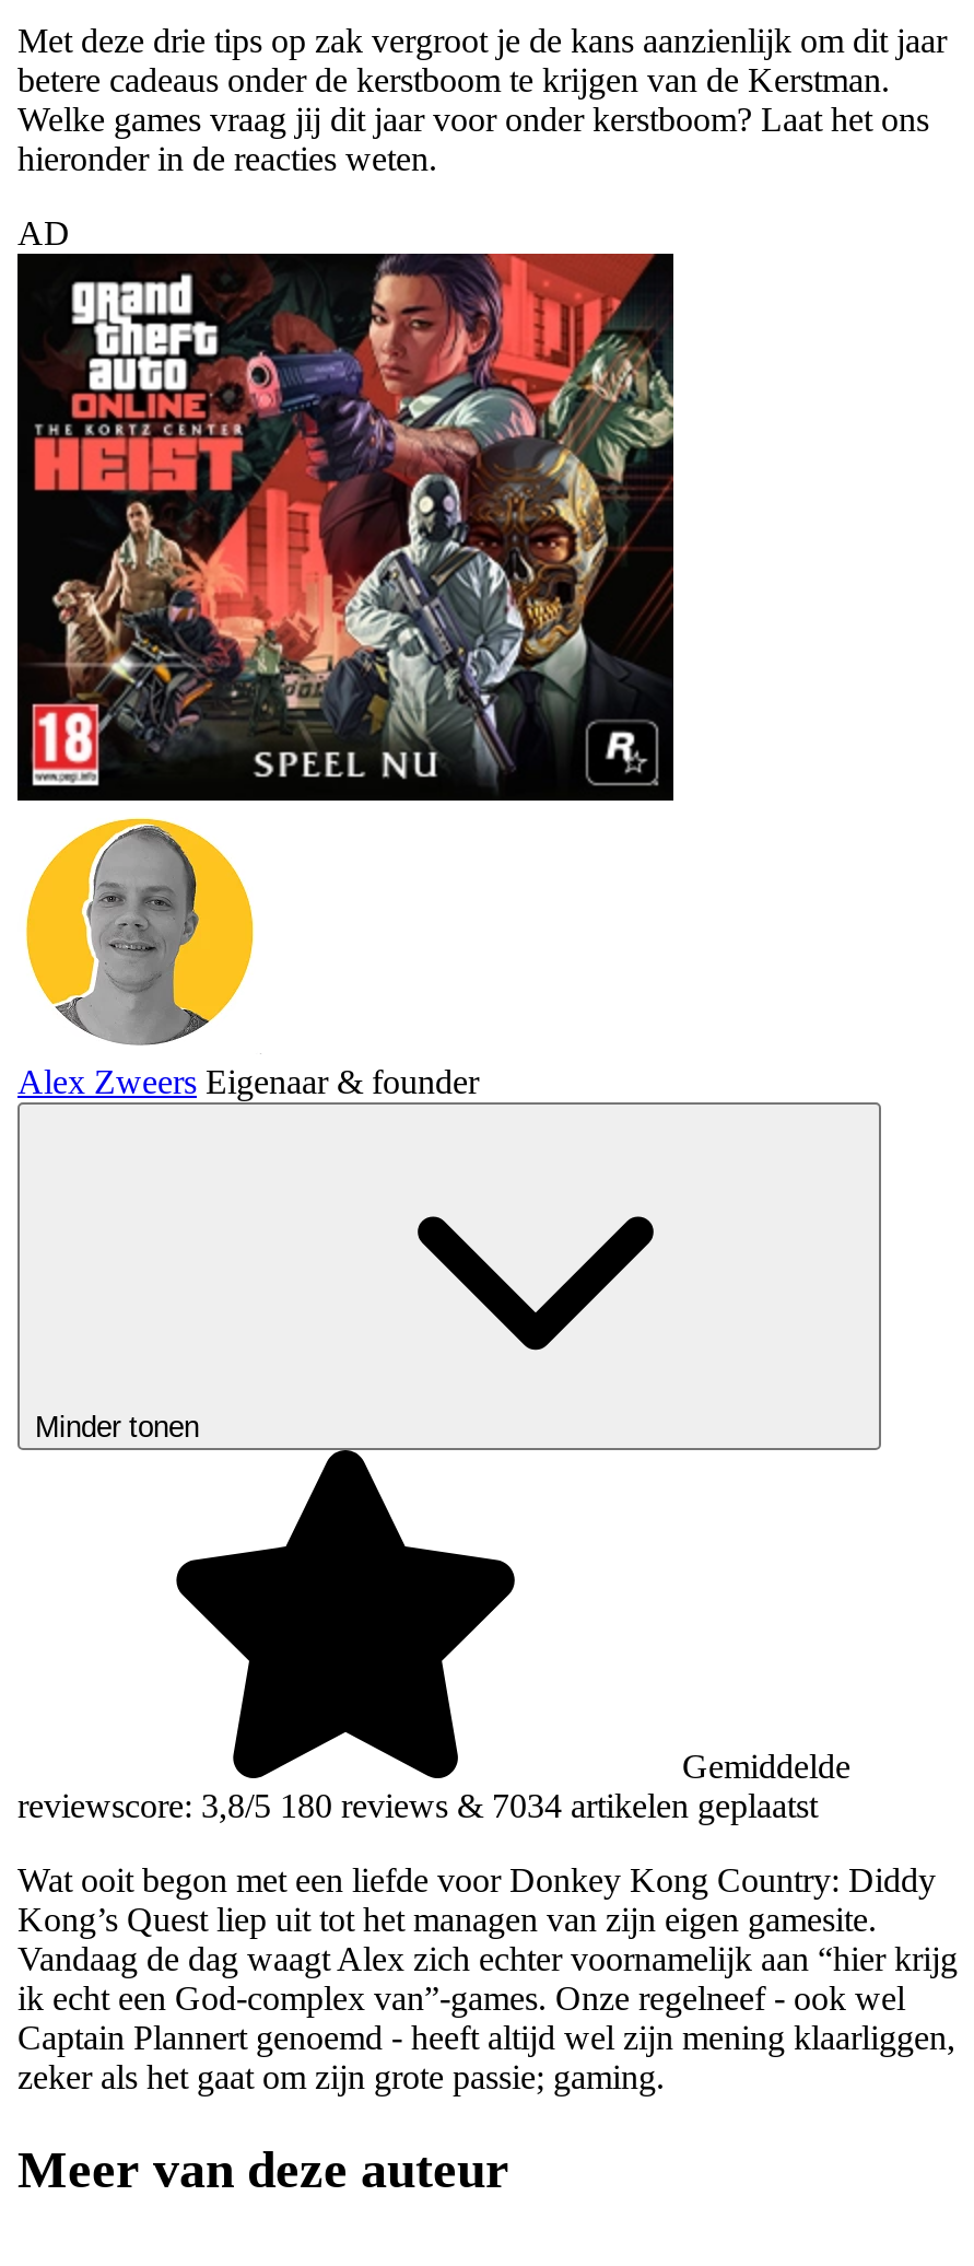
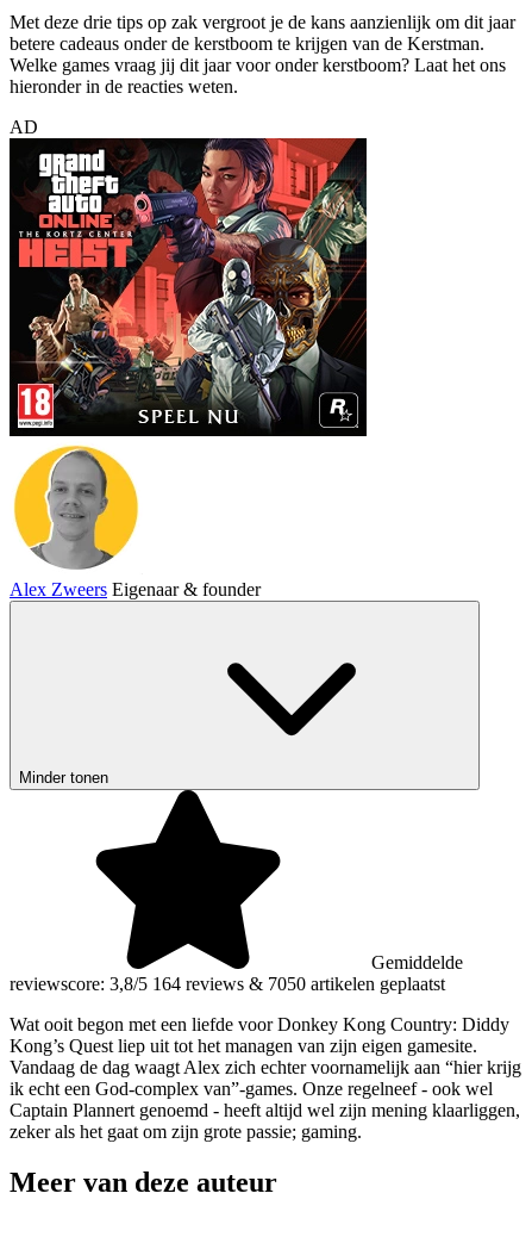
[17,1787,818,1825] reviewscore: 3,8/5 180 reviews & 7034 artikelen geplaatst -> [10,974,445,994] reviewscore: 3,8/5 164 reviews & 7050 artikelen geplaatst

